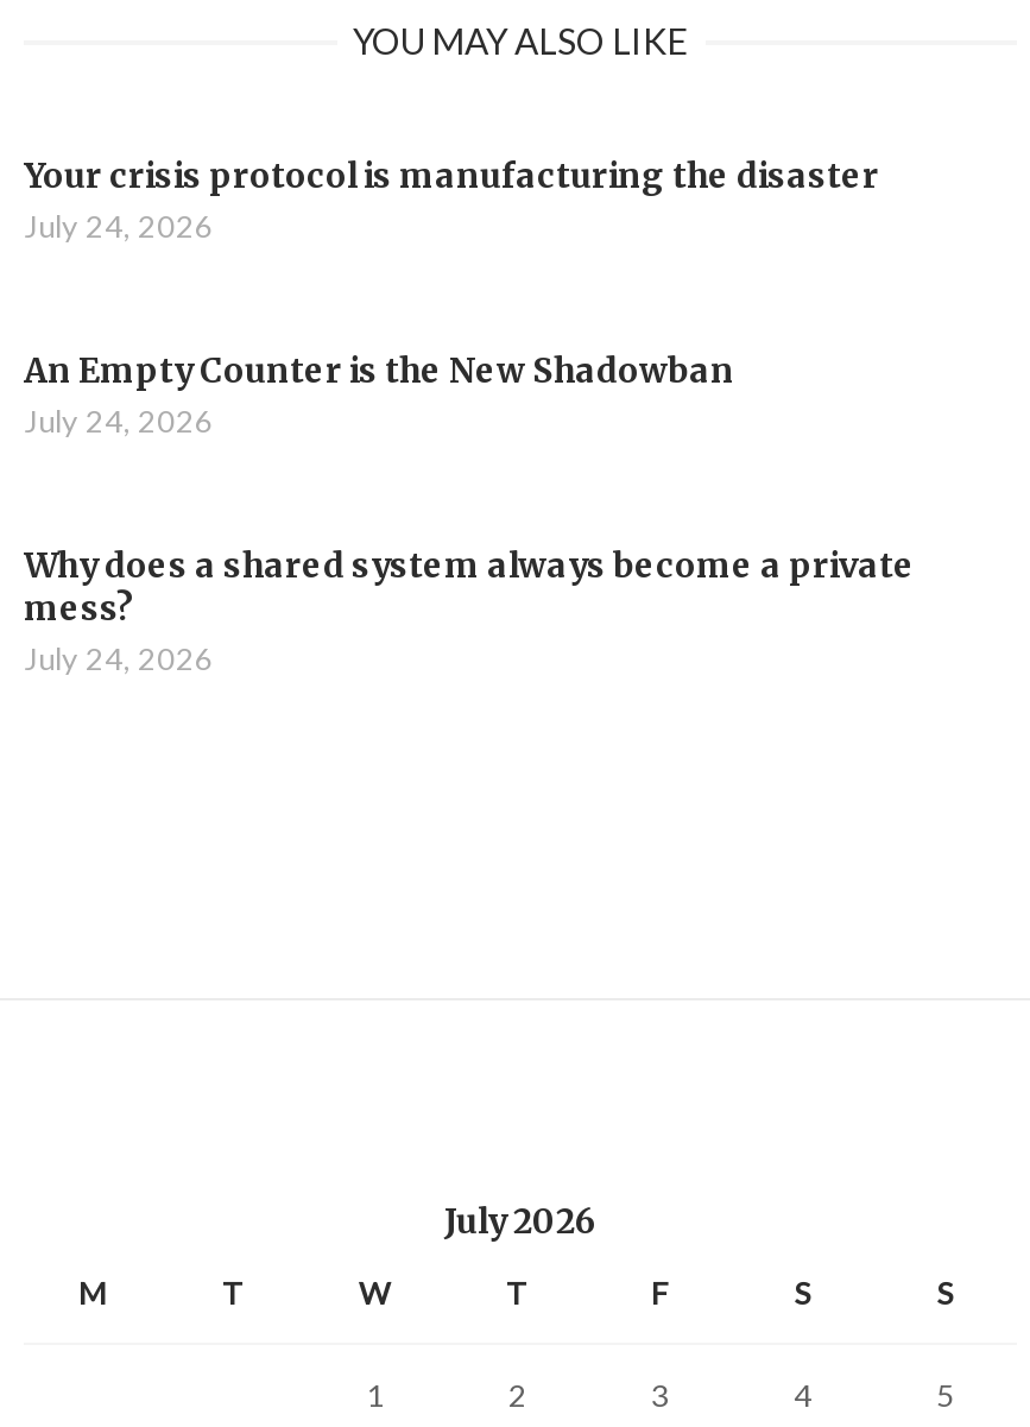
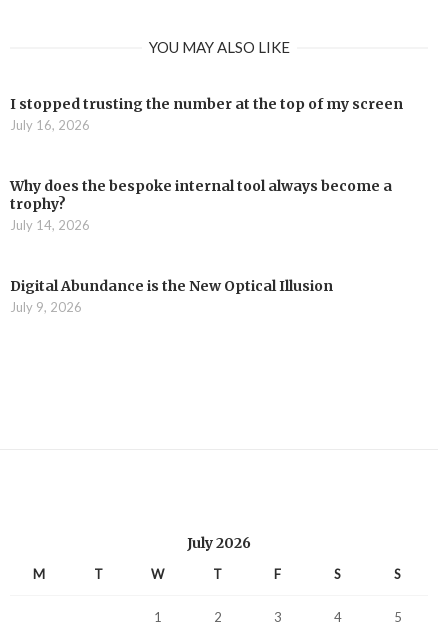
[24,156,879,246] Your crisis protocol is manufacturing the disaster | July 24, 2026 -> [10,95,403,133] I stopped trusting the number at the top of my screen | July 16, 2026
[24,350,734,441] An Empty Counter is the New Shadowban | July 24, 2026 -> [10,177,392,233] Why does the bespoke internal tool always become a | trophy? | July 14, 2026
[24,544,915,677] Why does a shared system always become a private | mess? | July 24, 2026 -> [10,277,333,315] Digital Abundance is the New Optical Illusion | July 9, 2026

